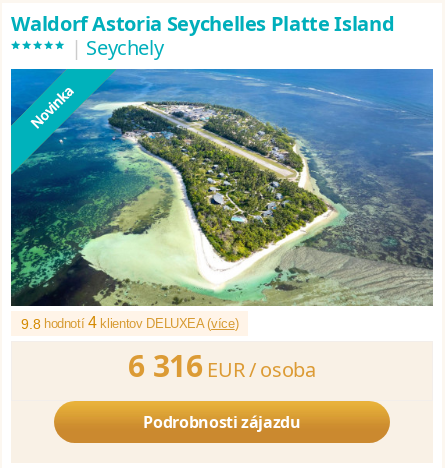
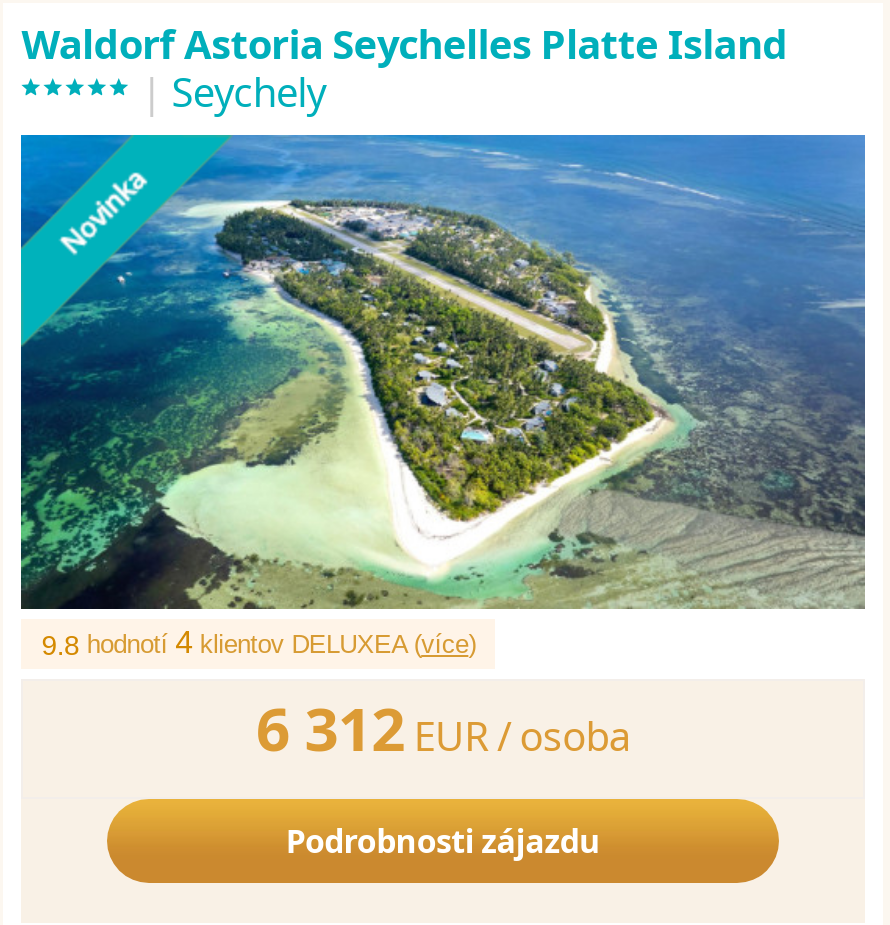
[128,345,315,386] 6 316 EUR /osoba -> [256,687,630,769] 6 312 EUR /osoba

